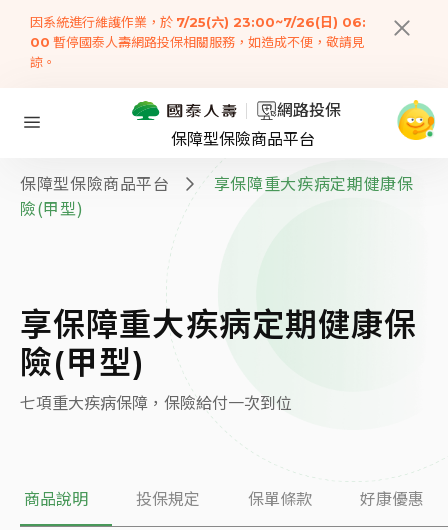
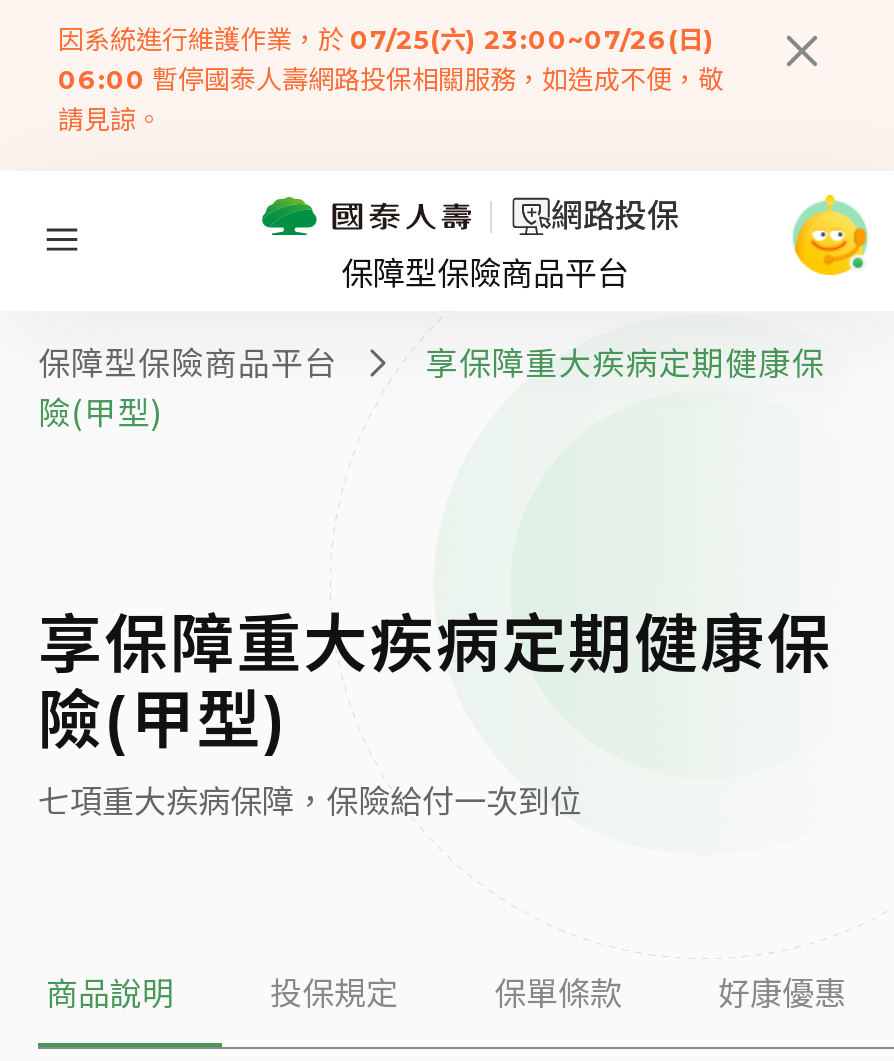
[30,14,366,70] 因系統進行維護作業，於7/25(六) 23:00~7/26(日) 06: | 00暫停國泰人壽網路投保相關服務，如造成不便，敬請見 | 諒。 -> [58,23,724,135] 因系統進行維護作業，於07/25(六) 23:00~07/26(日) | 06:00暫停國泰人壽網路投保相關服務，如造成不便，敬 | 請見諒。

